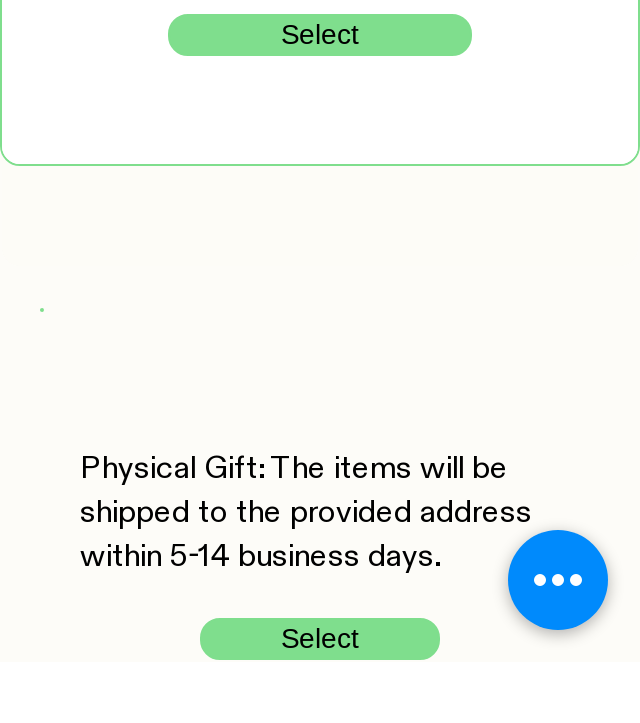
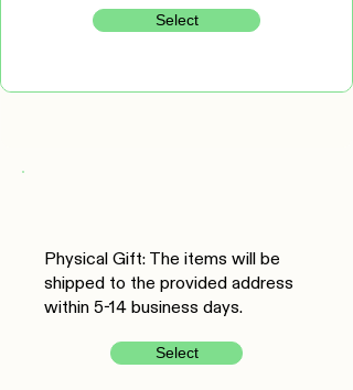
[504,526,612,638] [image] -> none

